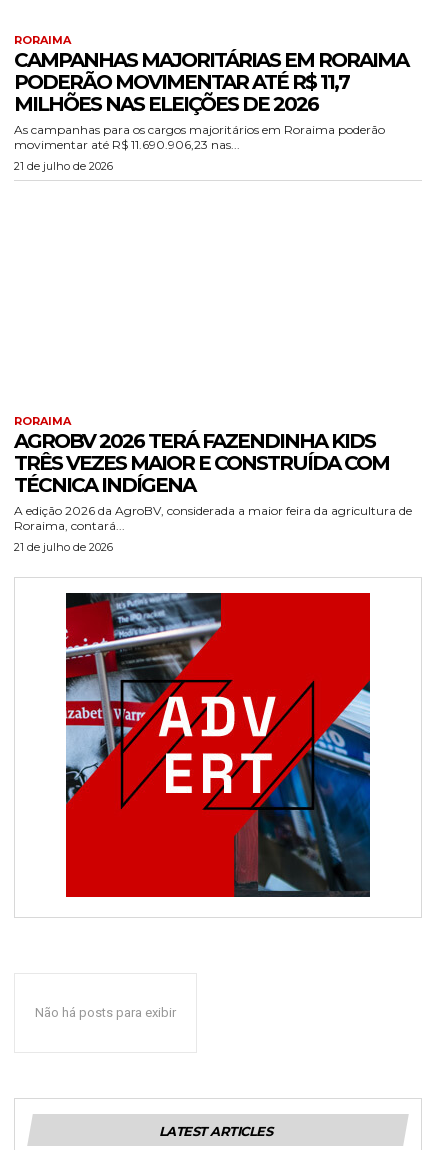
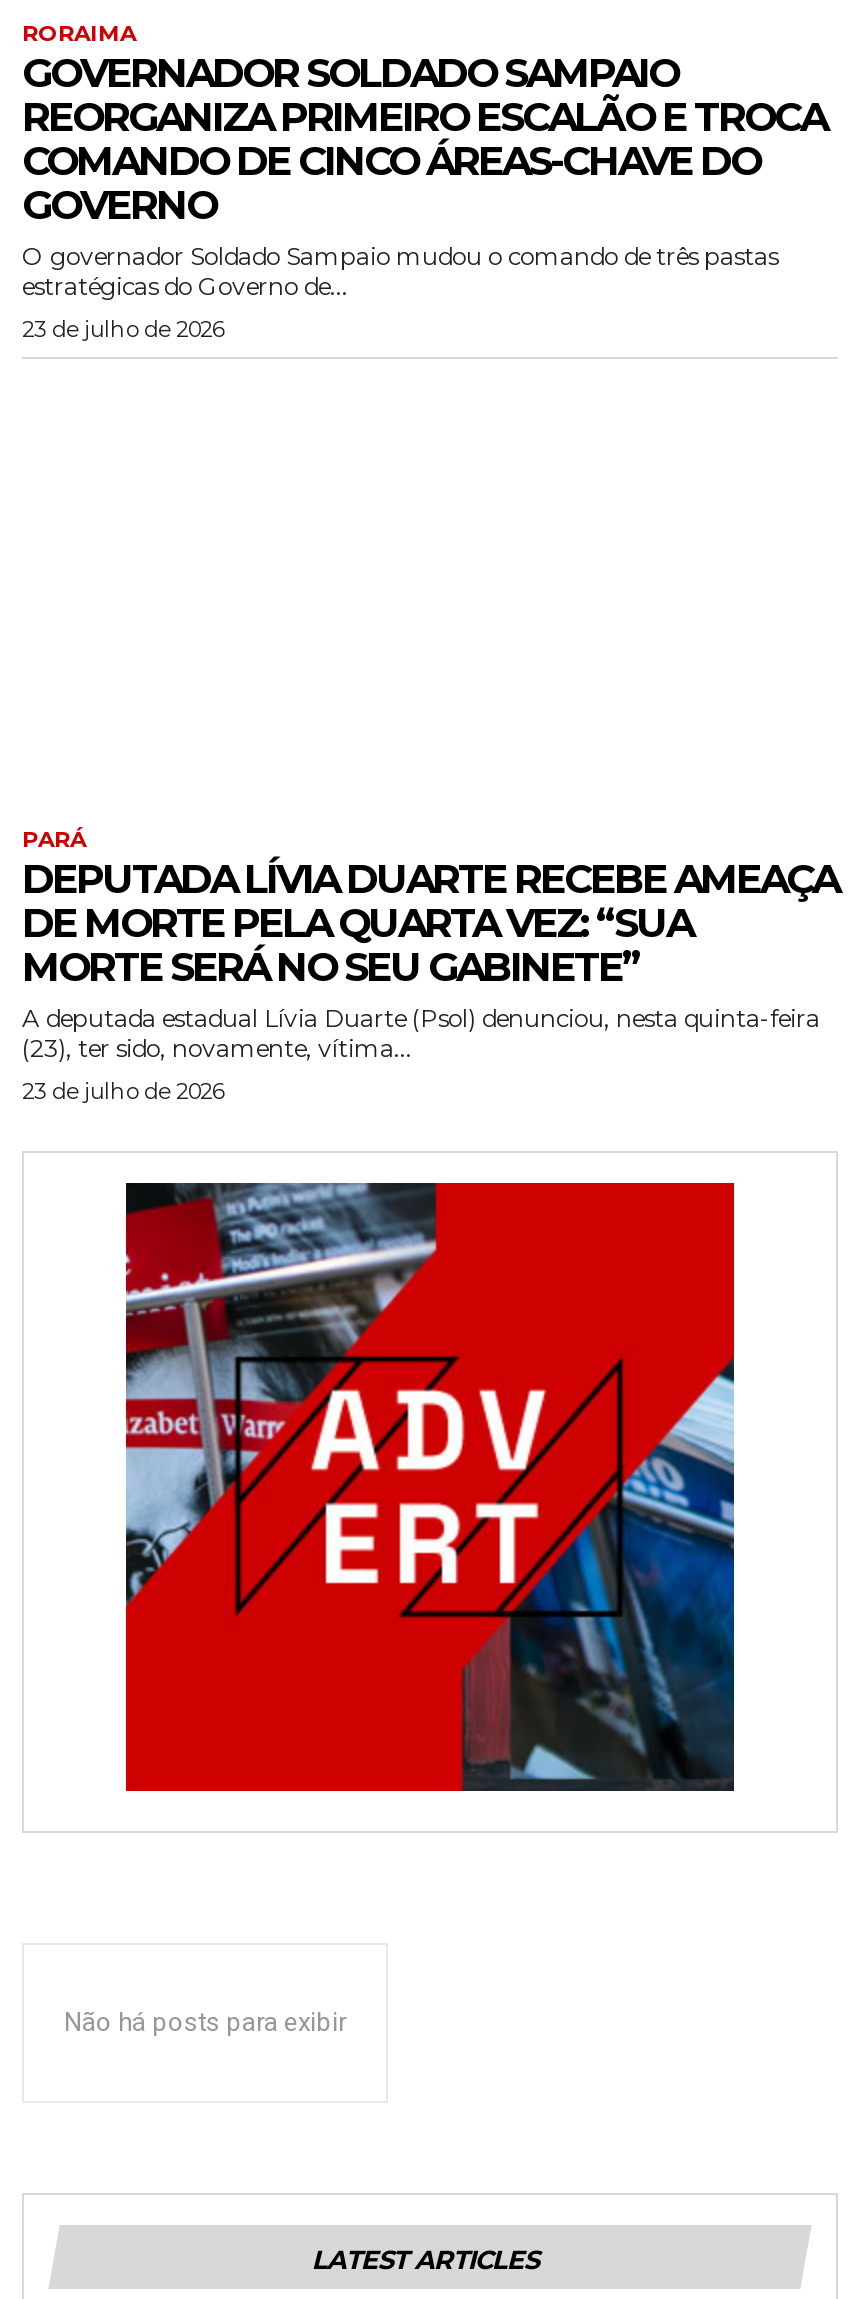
[14,48,408,152] CAMPANHAS MAJORITÁRIAS EM RORAIMA | PODERÃO MOVIMENTAR ATÉ R$ 11,7 | MILHÕES NAS ELEIÇÕES DE 2026 | As campanhas para os cargos majoritários em Roraima poderão | movimentar até R$ 11.690.906,23 nas... -> [22,49,826,301] GOVERNADOR SOLDADO SAMPAIO | REORGANIZA PRIMEIRO ESCALÃO E TROCA | COMANDO DE CINCO ÁREAS-CHAVE DO | GOVERNO | O governador Soldado Sampaio mudou o comando de três pastas | estratégicas do Governo de...
[14,159,113,173] 21 de julho de 2026 -> [22,315,224,343] 23 de julho de 2026
[14,414,412,533] RORAIMA | AGROBV 2026 TERÁ FAZENDINHA KIDS | TRÊS VEZES MAIOR E CONSTRUÍDA COM | TÉCNICA INDÍGENA | A edição 2026 da AgroBV, considerada a maior feira da agricultura de | Roraima, contará... -> [22,825,838,1063] PARÁ | DEPUTADA LÍVIA DUARTE RECEBE AMEAÇA | DE MORTE PELA QUARTA VEZ: “SUA | MORTE SERÁ NO SEU GABINETE” | A deputada estadual Lívia Duarte (Psol) denunciou, nesta quinta-feira | (23), ter sido, novamente, vítima...
[14,540,113,554] 21 de julho de 2026 -> [22,1077,224,1105] 23 de julho de 2026

